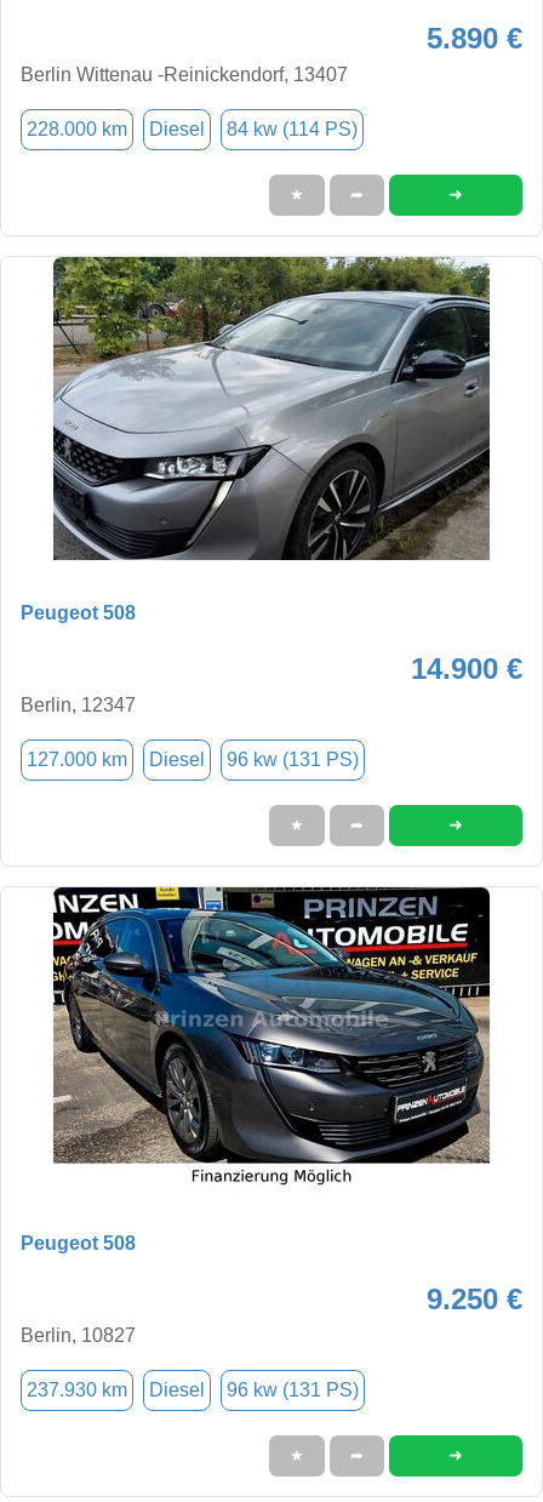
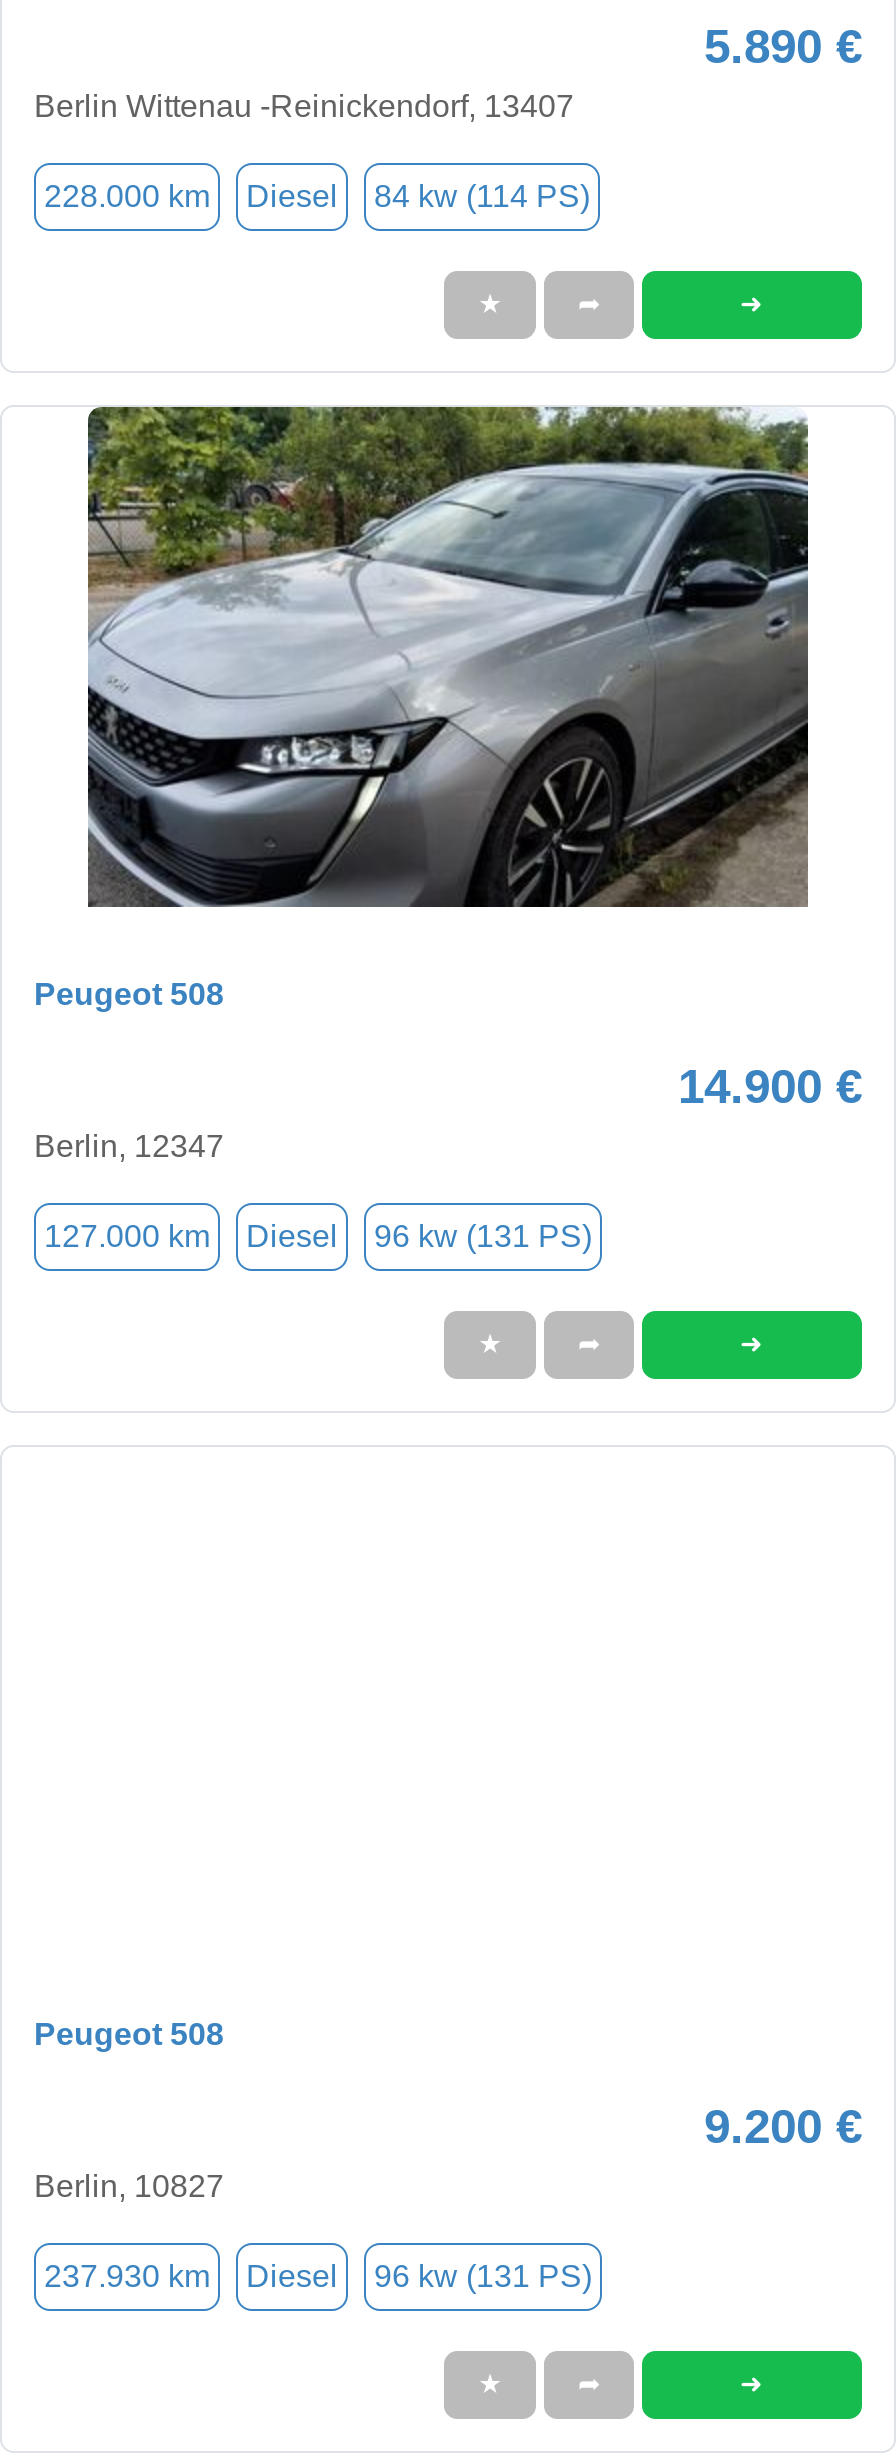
[52,886,491,1186] [image] -> none
[427,1282,522,1315] 9.250 € -> [704,2098,862,2152] 9.200 €

